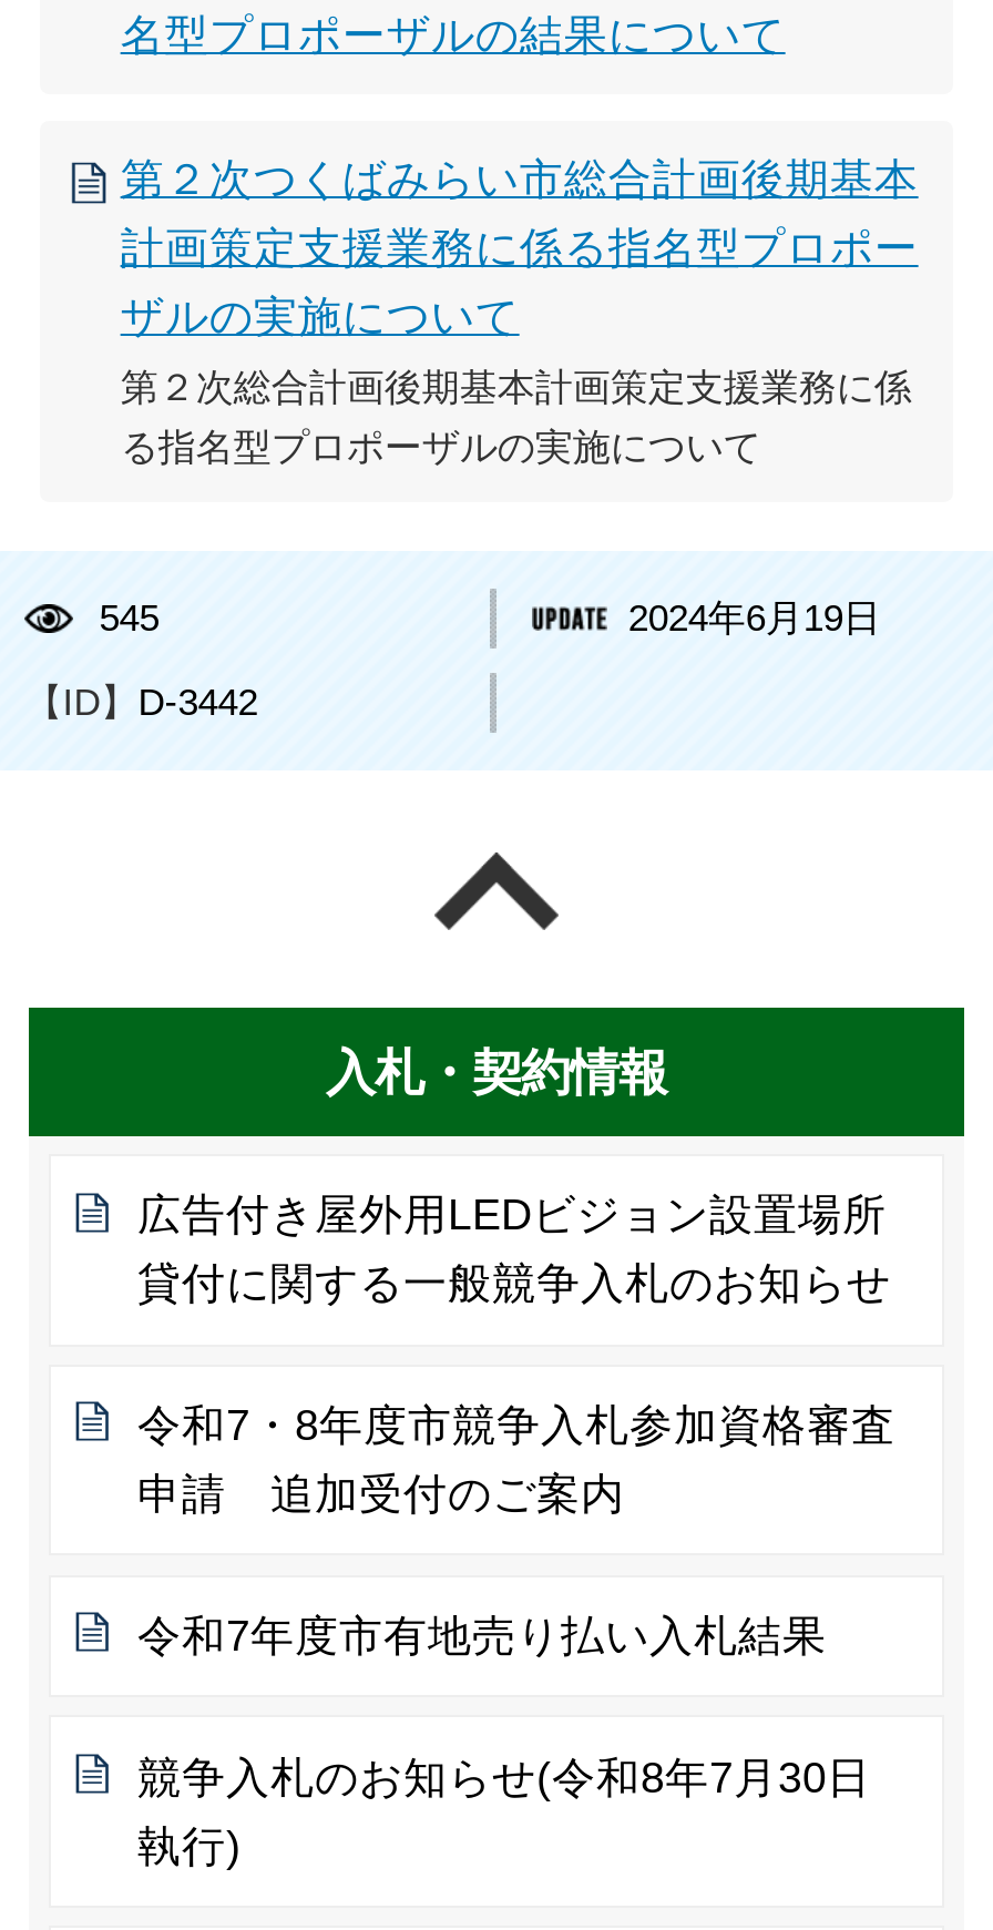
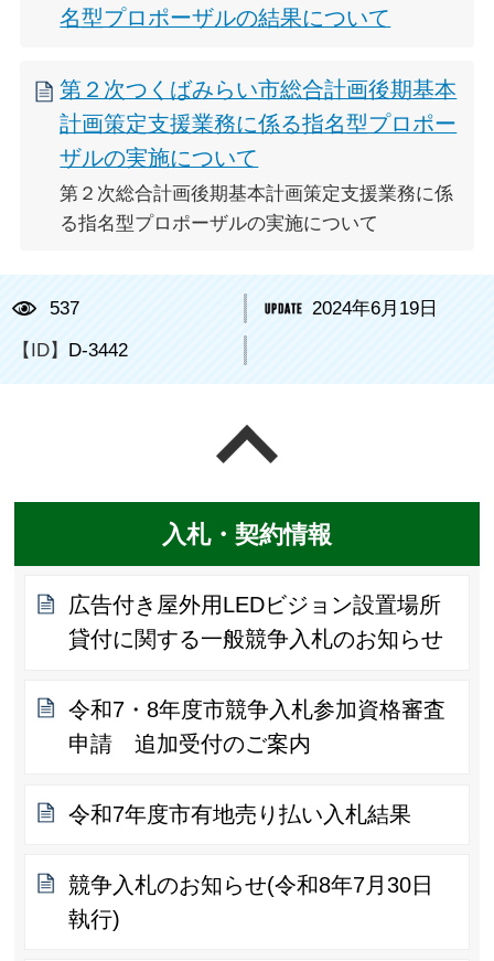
[99,597,159,639] 545 -> [49,298,79,319] 537

